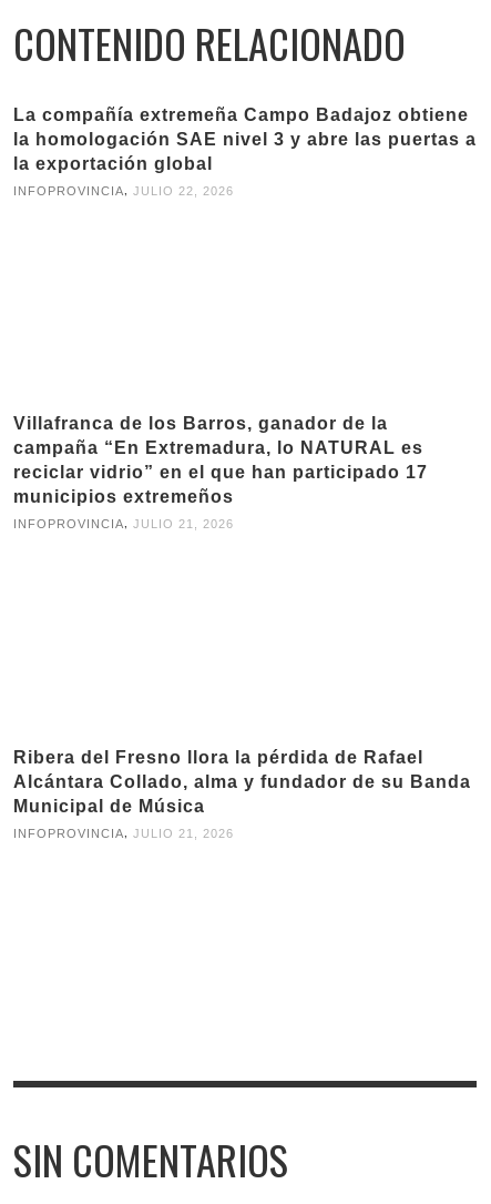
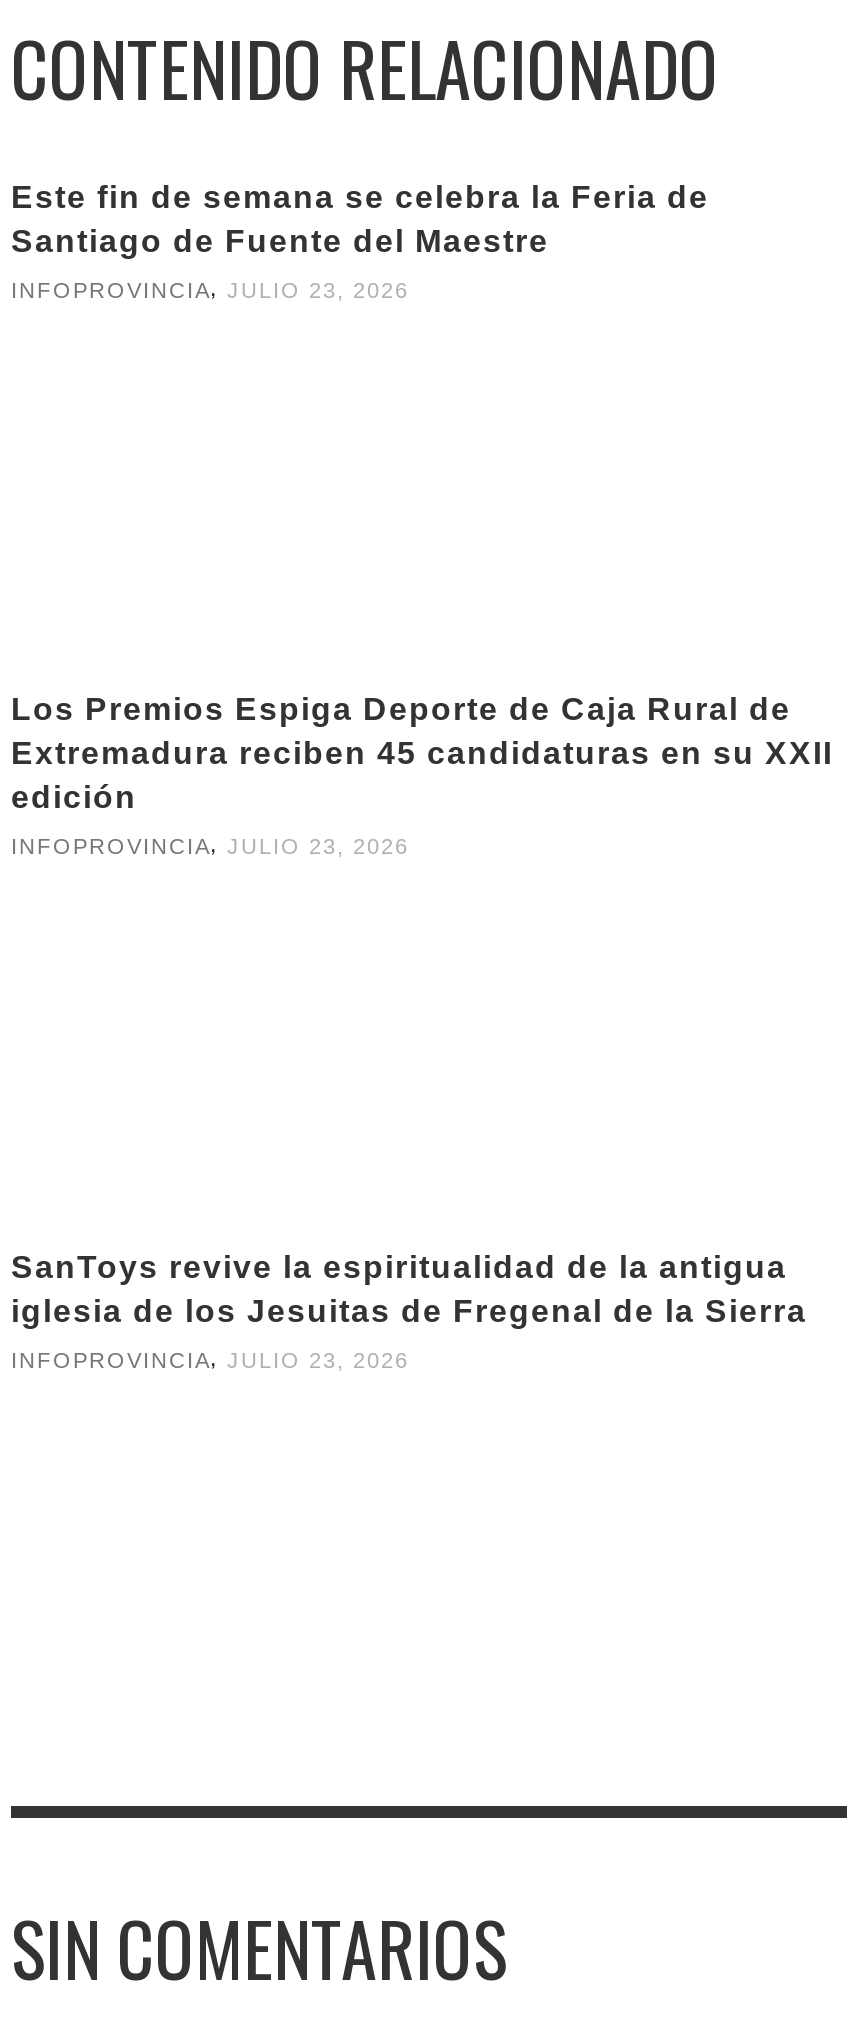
[13,105,477,197] La compañía extremeña Campo Badajoz obtiene | la homologación SAE nivel 3 y abre las puertas a | la exportación global | INFOPROVINCIA, JULIO 22, 2026 -> [11,179,709,301] Este fin de semana se celebra la Feria de | Santiago de Fuente del Maestre | INFOPROVINCIA, JULIO 23, 2026
[13,414,428,531] Villafranca de los Barros, ganador de la | campaña “En Extremadura, lo NATURAL es | reciclar vidrio” en el que han participado 17 | municipios extremeños | INFOPROVINCIA, JULIO 21, 2026 -> [11,693,833,859] Los Premios Espiga Deporte de Caja Rural de | Extremadura reciben 45 candidaturas en su XXII | edición | INFOPROVINCIA, JULIO 23, 2026
[13,748,471,840] Ribera del Fresno llora la pérdida de Rafael | Alcántara Collado, alma y fundador de su Banda | Municipal de Música | INFOPROVINCIA, JULIO 21, 2026 -> [11,1250,807,1372] SanToys revive la espiritualidad de la antigua | iglesia de los Jesuitas de Fregenal de la Sierra | INFOPROVINCIA, JULIO 23, 2026

